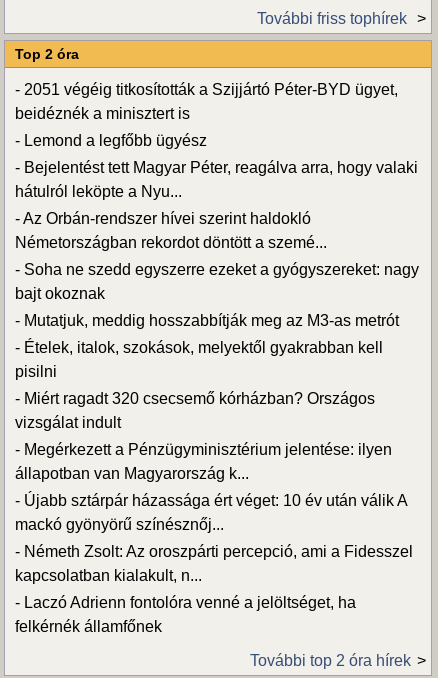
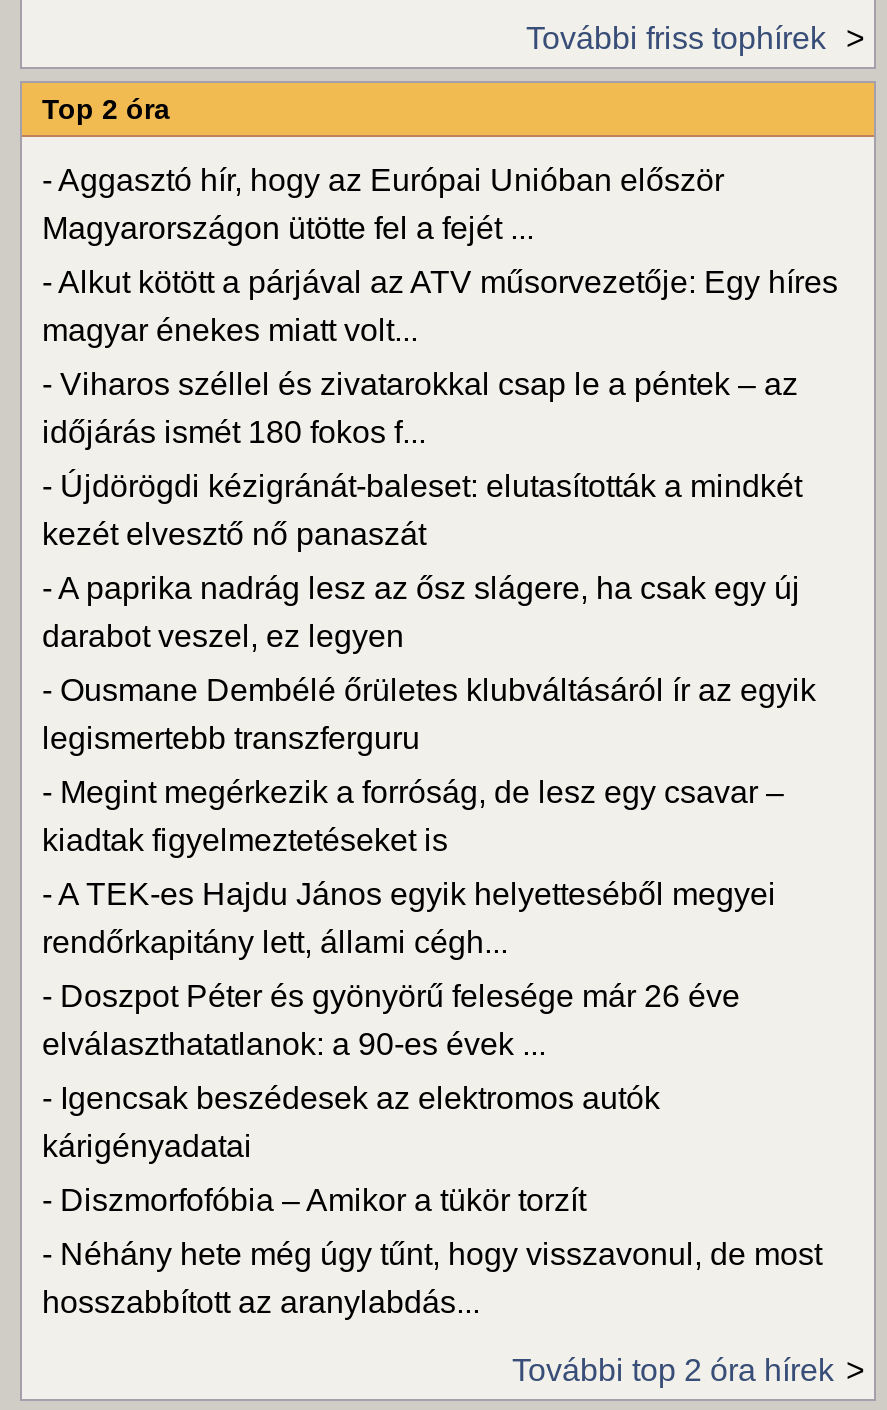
[15,81,398,122] - 2051 végéig titkosították a Szijjártó Péter-BYD ügyet, | beidéznék a minisztert is -> [42,163,724,245] - Aggasztó hír, hogy az Európai Unióban először | Magyarországon ütötte fel a fejét ...
[15,132,207,149] - Lemond a legfőbb ügyész -> [42,265,838,347] - Alkut kötött a párjával az ATV műsorvezetője: Egy híres | magyar énekes miatt volt...
[15,159,418,200] - Bejelentést tett Magyar Péter, reagálva arra, hogy valaki | hátulról leköpte a Nyu... -> [42,367,798,449] - Viharos széllel és zivatarokkal csap le a péntek – az | időjárás ismét 180 fokos f...
[15,210,327,251] - Az Orbán-rendszer hívei szerint haldokló | Németországban rekordot döntött a szemé... -> [42,469,802,551] - Újdörögdi kézigránát-baleset: elutasították a mindkét | kezét elvesztő nő panaszát
[15,261,419,302] - Soha ne szedd egyszerre ezeket a gyógyszereket: nagy | bajt okoznak -> [42,571,800,653] - A paprika nadrág lesz az ősz slágere, ha csak egy új | darabot veszel, ez legyen
[15,312,399,329] - Mutatjuk, meddig hosszabbítják meg az M3-as metrót -> [42,673,816,755] - Ousmane Dembélé őrületes klubváltásáról ír az egyik | legismertebb transzferguru
[15,339,383,380] - Ételek, italok, szokások, melyektől gyakrabban kell | pisilni -> [42,775,784,857] - Megint megérkezik a forróság, de lesz egy csavar – | kiadtak figyelmeztetéseket is
[15,390,375,431] - Miért ragadt 320 csecsemő kórházban? Országos | vizsgálat indult -> [42,877,776,959] - A TEK-es Hajdu János egyik helyetteséből megyei | rendőrkapitány lett, állami cégh...
[15,441,392,482] - Megérkezett a Pénzügyminisztérium jelentése: ilyen | állapotban van Magyarország k... -> [42,979,740,1061] - Doszpot Péter és gyönyörű felesége már 26 éve | elválaszthatatlanok: a 90-es évek ...
[15,492,407,533] - Újabb sztárpár házassága ért véget: 10 év után válik A | mackó gyönyörű színésznőj... -> [42,1081,660,1163] - Igencsak beszédesek az elektromos autók | kárigényadatai
[15,543,413,584] - Németh Zsolt: Az oroszpárti percepció, ami a Fidesszel | kapcsolatban kialakult, n... -> [42,1183,586,1217] - Diszmorfofóbia – Amikor a tükör torzít
[15,594,356,635] - Laczó Adrienn fontolóra venné a jelöltséget, ha | felkérnék államfőnek -> [42,1237,822,1319] - Néhány hete még úgy tűnt, hogy visszavonul, de most | hosszabbított az aranylabdás...

